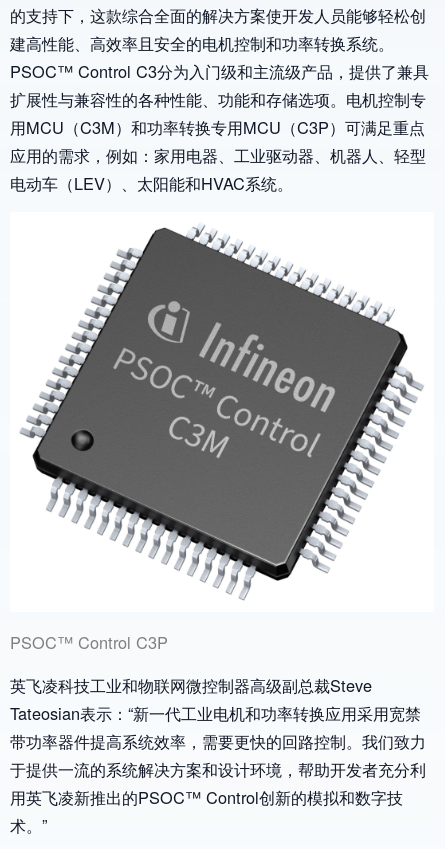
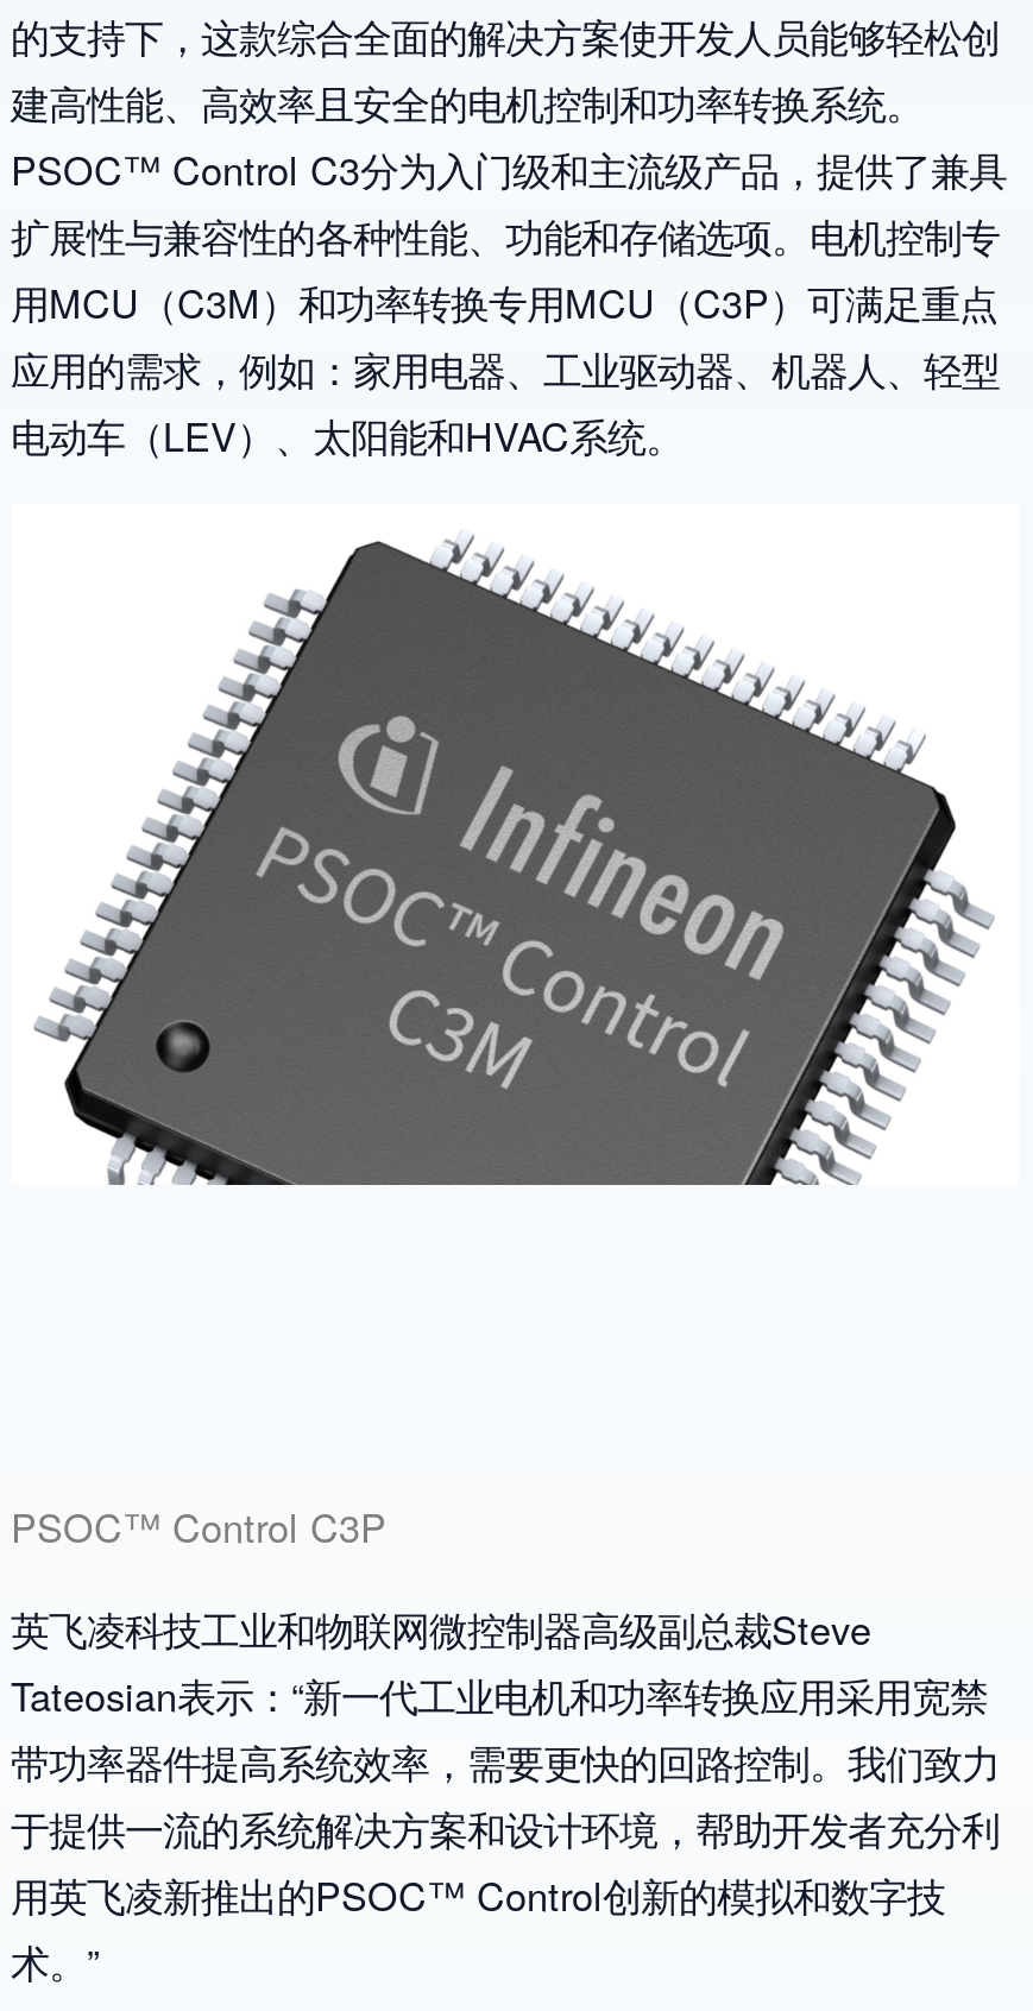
[46,498,361,600] [image] -> none

